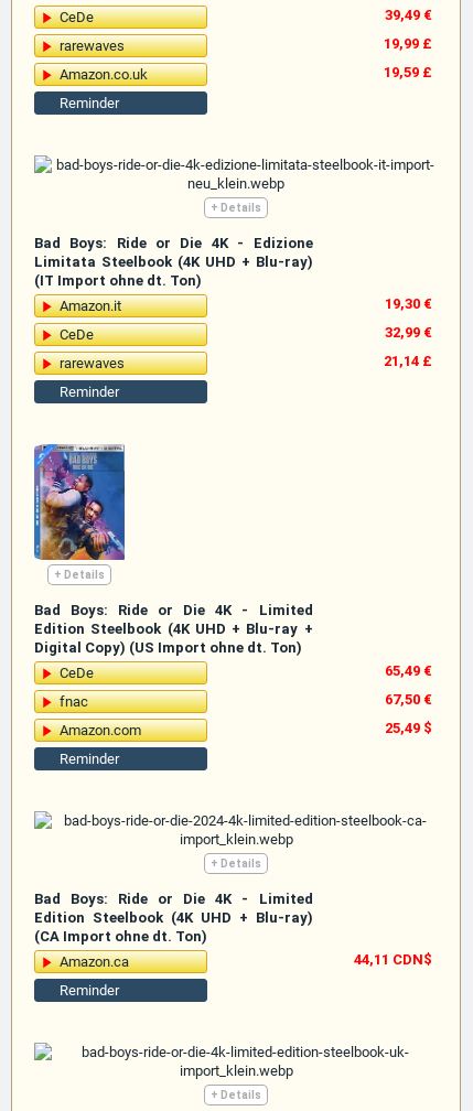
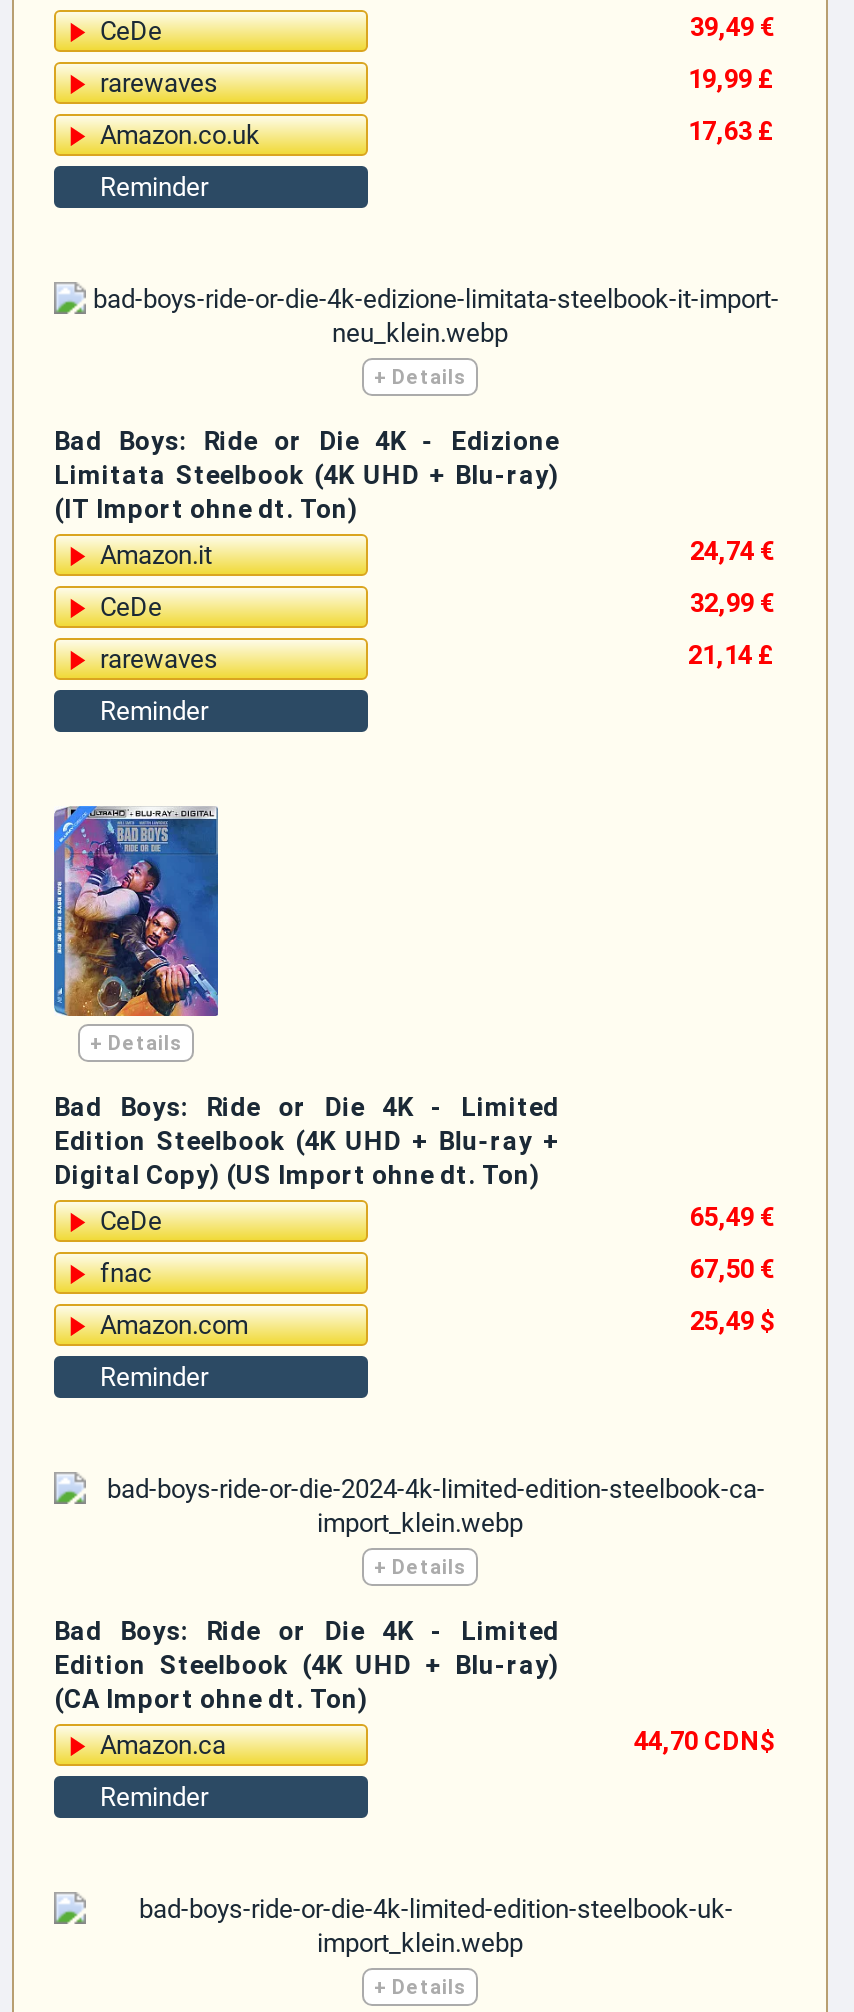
[384,64,432,80] 19,59 £ -> [688,115,776,145] 17,63 £
[385,295,432,312] 19,30 € -> [690,535,776,565] 24,74 €
[354,951,432,968] 44,11 CDN$ -> [634,1726,776,1756] 44,70 CDN$

